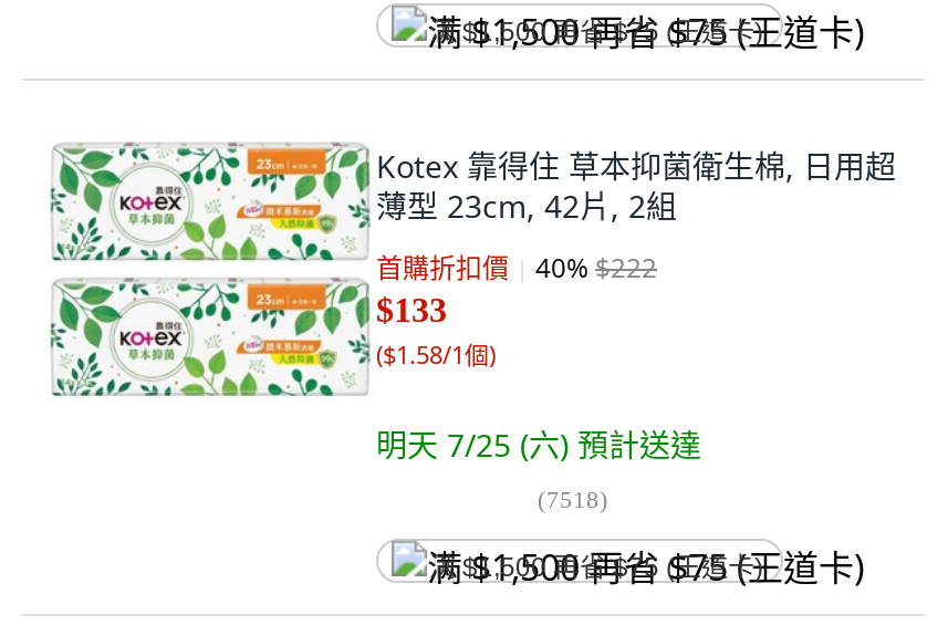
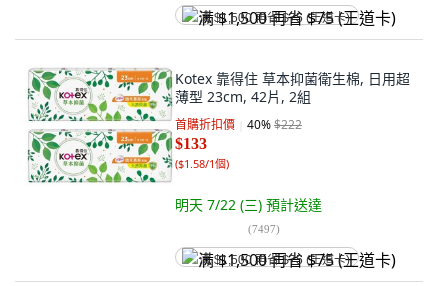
[376,424,701,466] 明天 7/25 (六)預計送達 -> [175,195,322,214] 明天 7/22 (三)預計送達
[538,485,608,511] (7518) -> [248,222,280,234] (7497)

